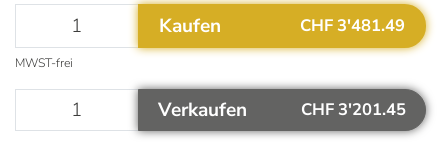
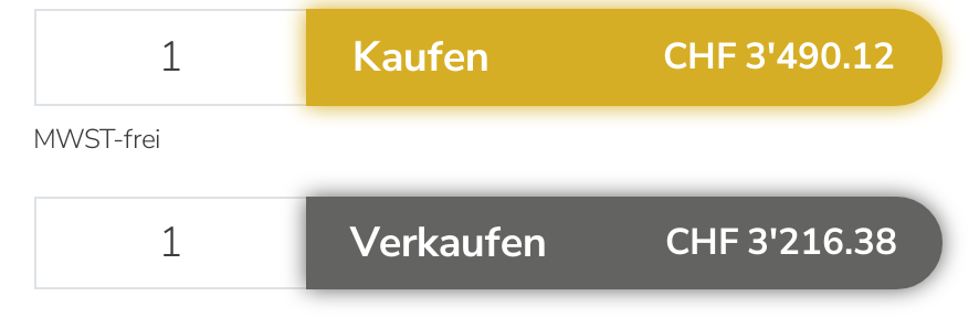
[299,14,404,37] CHF 3'481.49 -> [663,32,895,83] CHF 3'490.12
[300,98,405,121] CHF 3'201.45 -> [665,217,897,268] CHF 3'216.38

